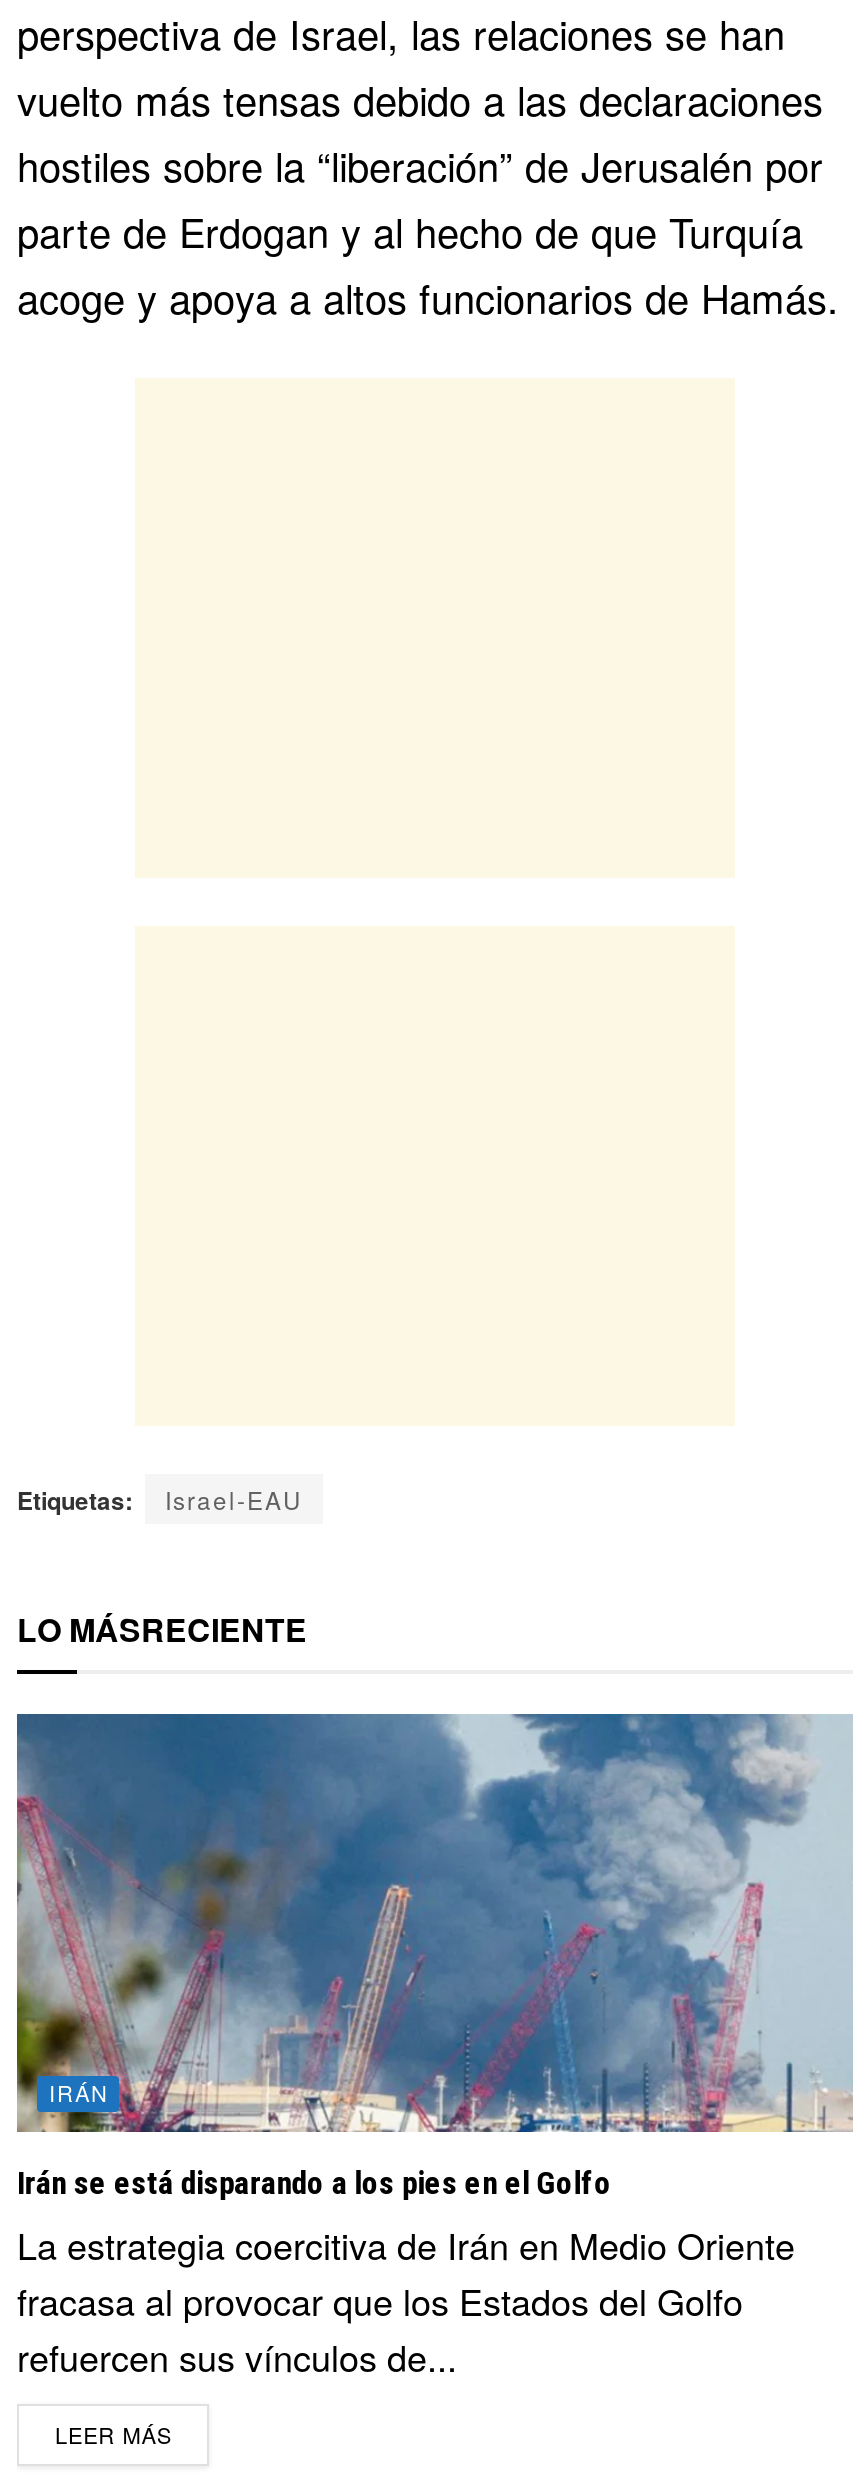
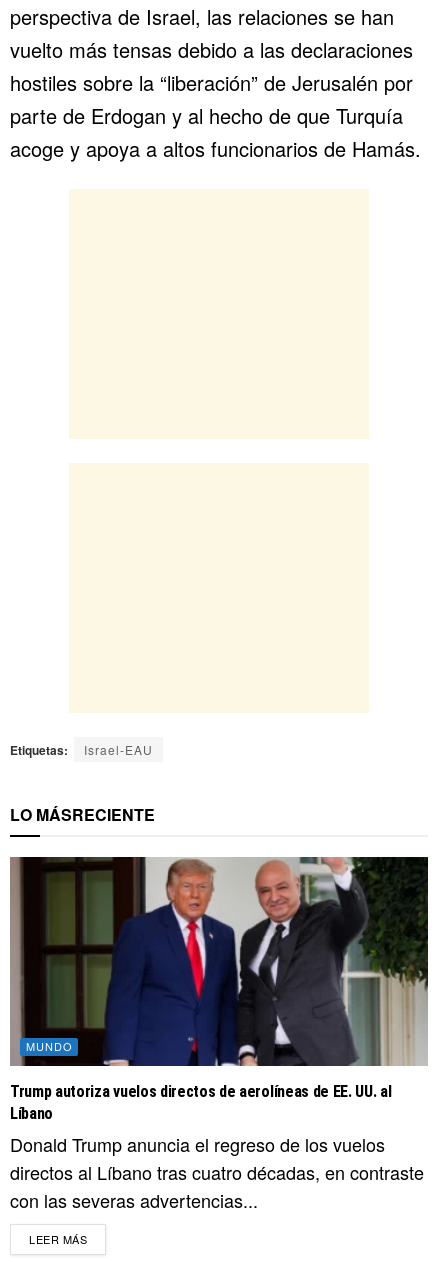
[15,1712,853,2128] [image] | IRÁN -> [10,856,429,1067] [image] | MUNDO
[17,2164,795,2382] Irán se está disparando a los pies en el Golfo | La estrategia coercitiva de Irán en Medio Oriente | fracasa al provocar que los Estados del Golfo | refuercen sus vínculos de... -> [10,1082,424,1213] Trump autoriza vuelos directos de aerolíneas de EE. UU. al | Líbano | Donald Trump anuncia el regreso de los vuelos | directos al Líbano tras cuatro décadas, en contraste | con las severas advertencias...

